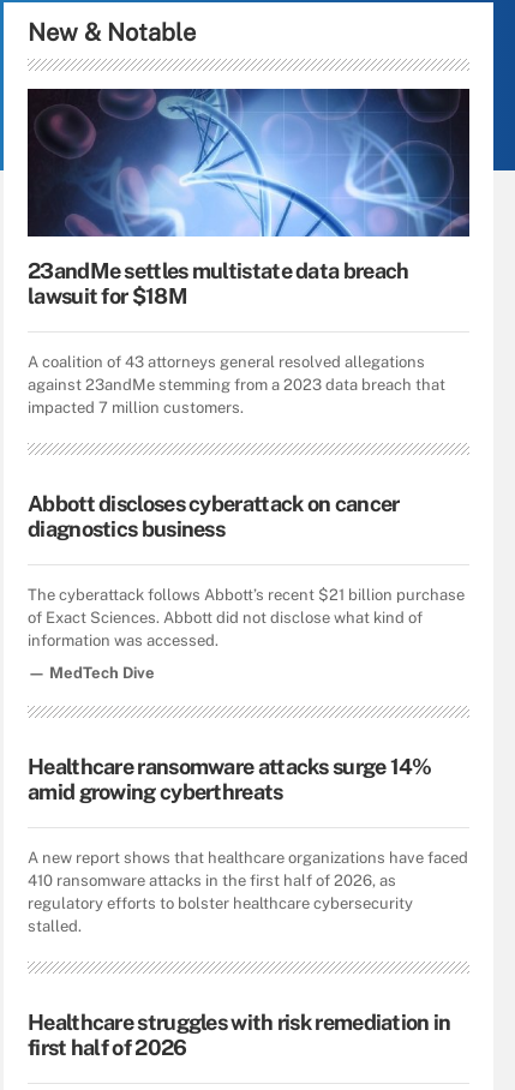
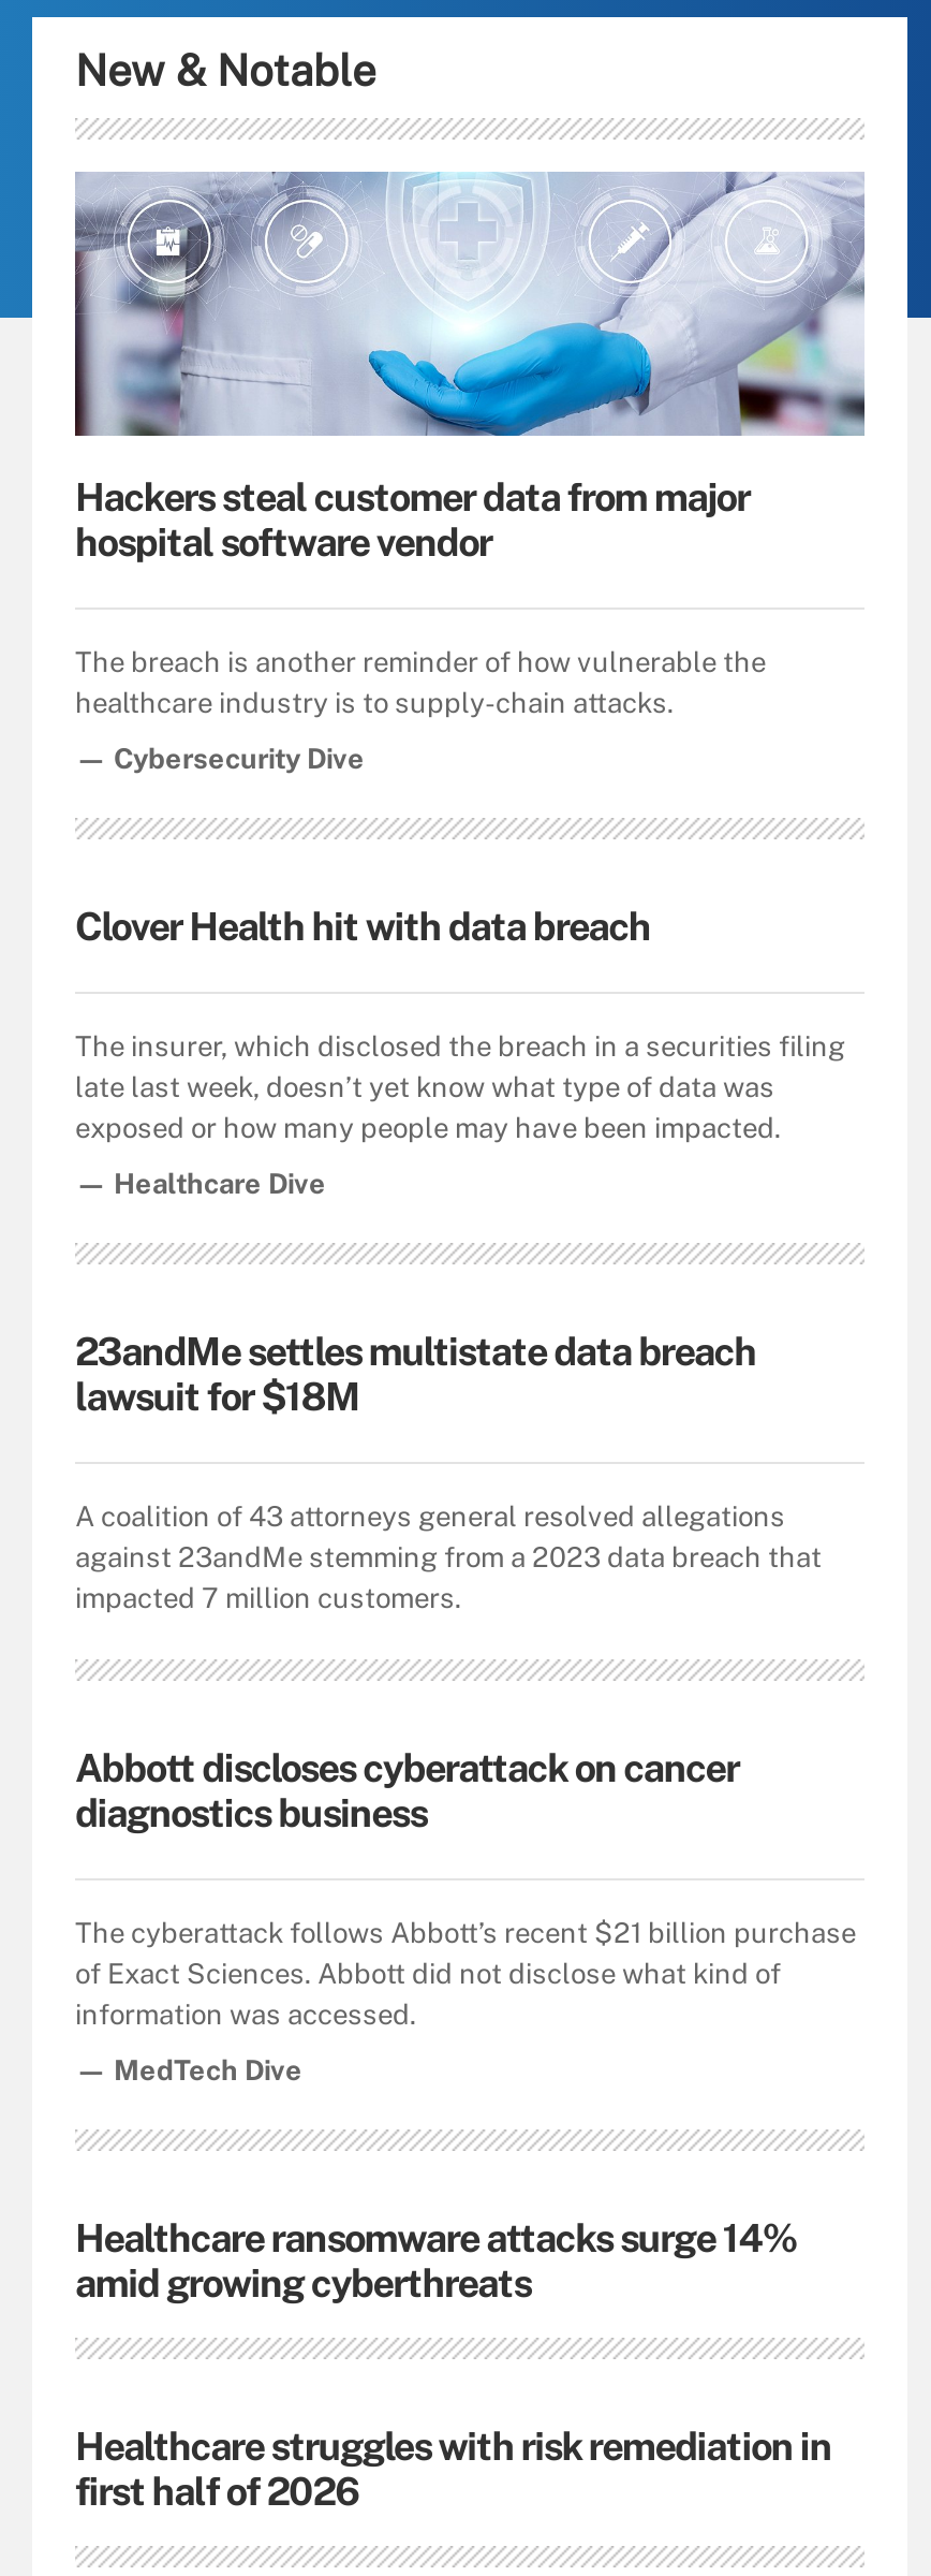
none -> [75,474,766,775] Hackers steal customer data from major | hospital software vendor | The breach is another reminder of how vulnerable the | healthcare industry is to supply-chain attacks. | — Cybersecurity Dive
none -> [75,904,845,1200] Clover Health hit with data breach | The insurer, which disclosed the breach in a securities filing | late last week, doesn’t yet know what type of data was | exposed or how many people may have been impacted. | — Healthcare Dive
[29,118,471,238] [image] -> [73,172,867,438] [image]
moved [28,258,465,804] -> [75,1329,856,2306]: 23andMe settles multistate data breach | lawsuit for $18M | A coalition of 43 attorneys general resolved allegations | ... | Healthcare ransomware attacks surge 14% | amid growing cyberthreats
[28,849,468,936] A new report shows that healthcare organizations have faced | 410 ransomware attacks in the first half of 2026, as | regulatory efforts to bolster healthcare cybersecurity | stalled. -> none

